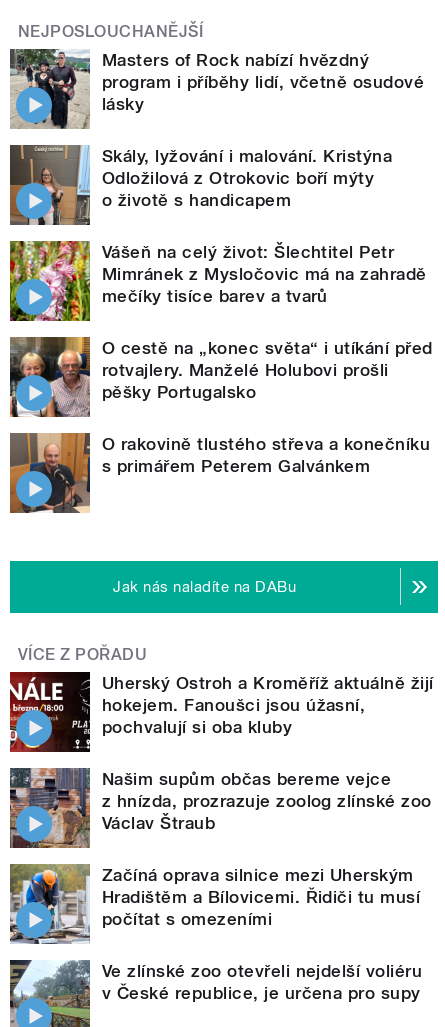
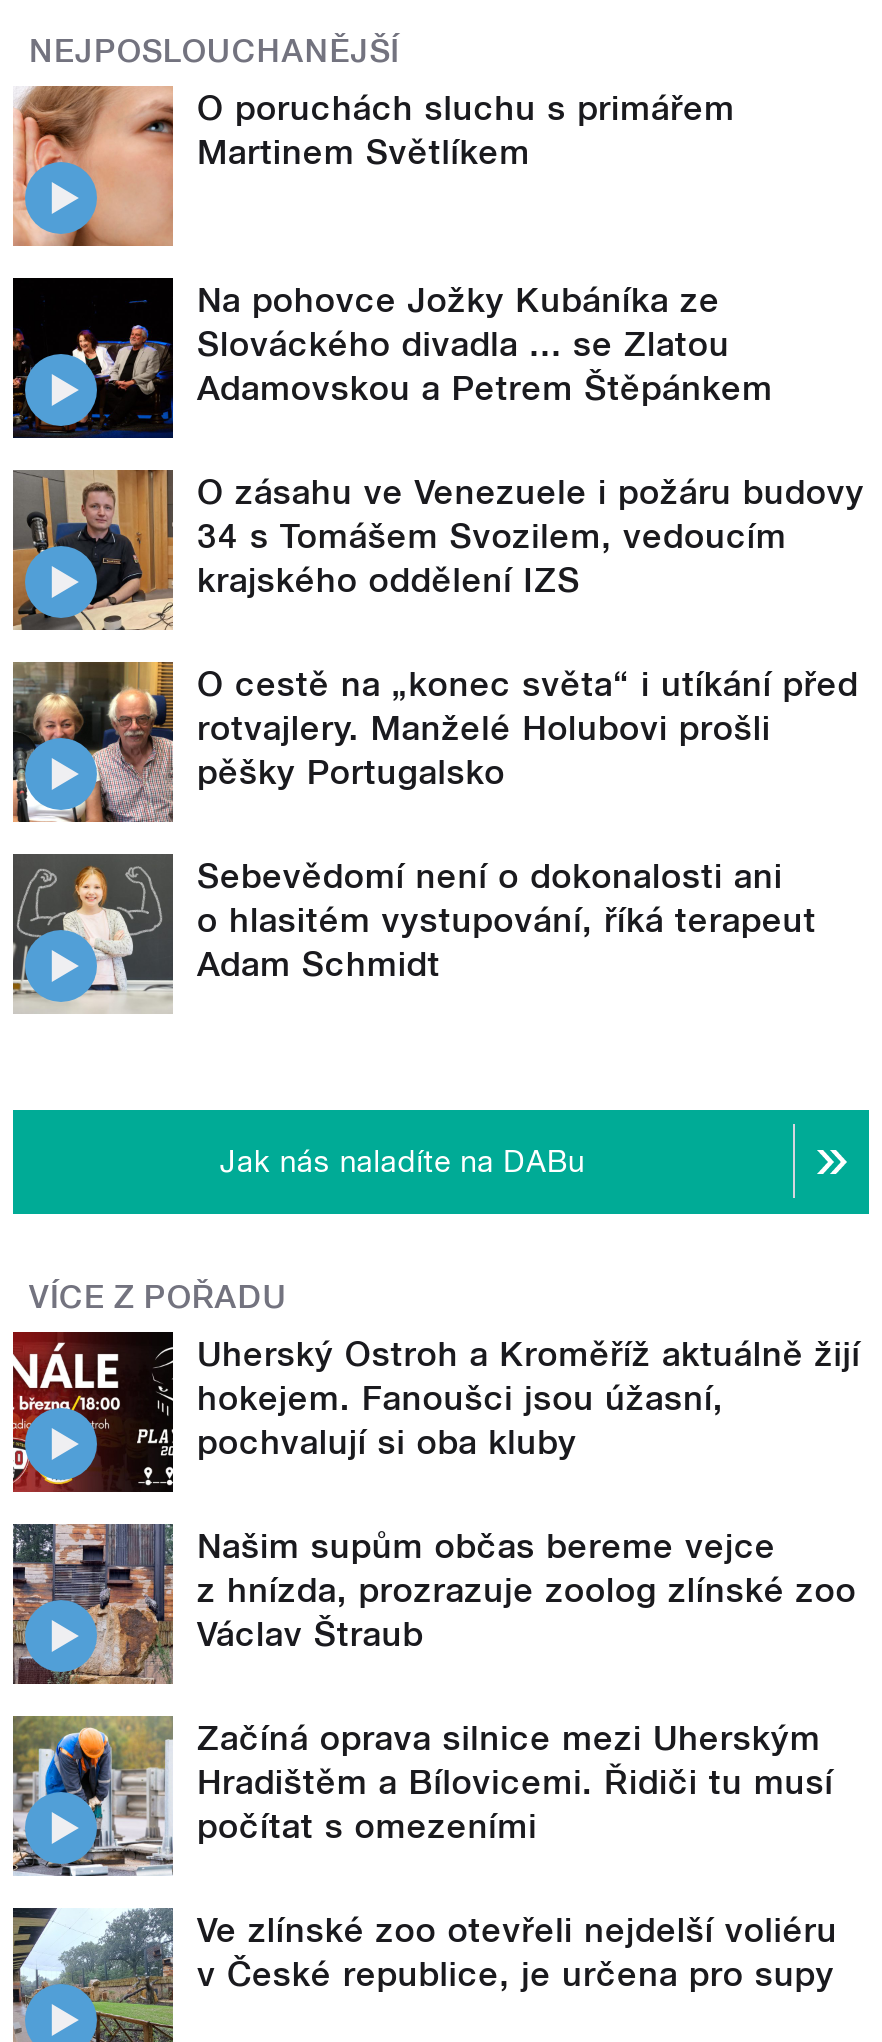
[9,48,424,130] [image] | Masters of Rock nabízí hvězdný | program i příběhy lidí, včetně osudové | lásky -> [13,84,735,246] [image] | O poruchách sluchu s primářem | Martinem Světlíkem
[9,144,392,226] [image] | Skály, lyžování i malování. Kristýna | Odložilová z Otrokovic boří mýty | o životě s handicapem -> [11,276,773,440] [image] | Na pohovce Jožky Kubáníka ze | Slováckého divadla ... se Zlatou | Adamovskou a Petrem Štěpánkem
[10,240,427,321] [image] | Vášeň na celý život: Šlechtitel Petr | Mimránek z Mysločovic má na zahradě | mečíky tisíce barev a tvarů -> [13,470,865,630] [image] | O zásahu ve Venezuele i požáru budovy | 34 s Tomášem Svozilem, vedoucím | krajského oddělení IZS
[9,432,430,513] [image] | O rakovině tlustého střeva a konečníku | s primářem Peterem Galvánkem -> [11,852,817,1012] [image] | Sebevědomí není o dokonalosti ani | o hlasitém vystupování, říká terapeut | Adam Schmidt

